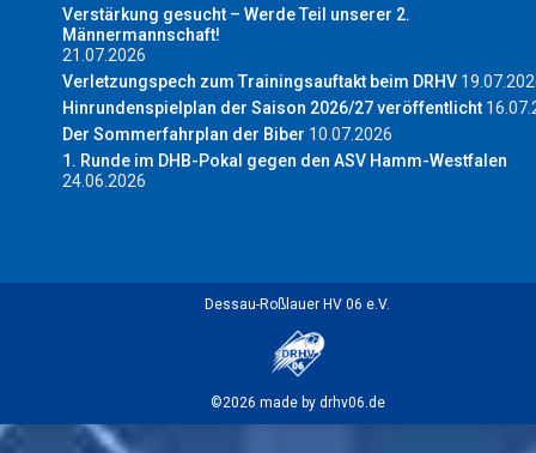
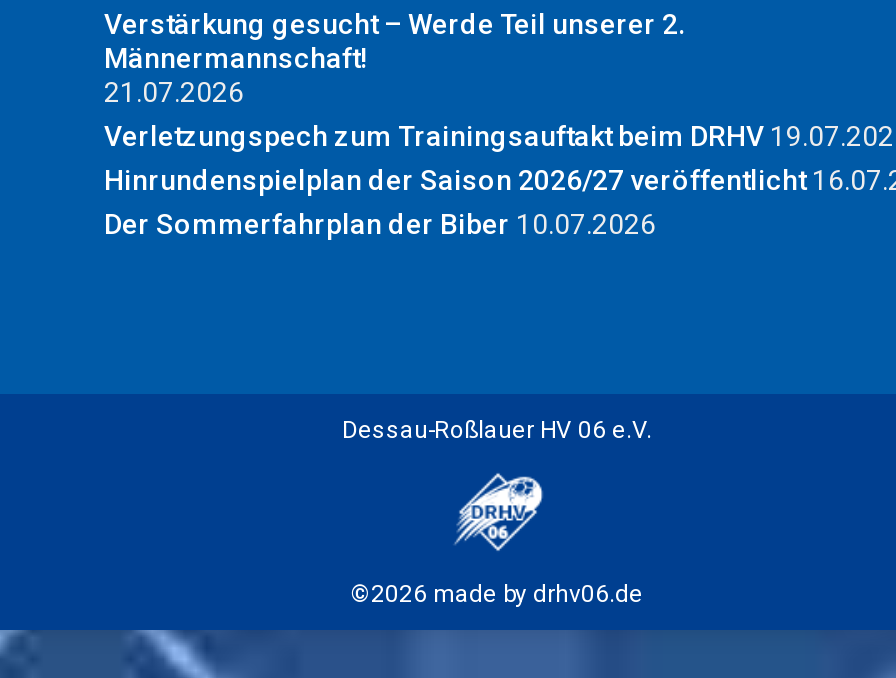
[62,151,507,190] 1. Runde im DHB-Pokal gegen den ASV Hamm-Westfalen | 24.06.2026 -> none

